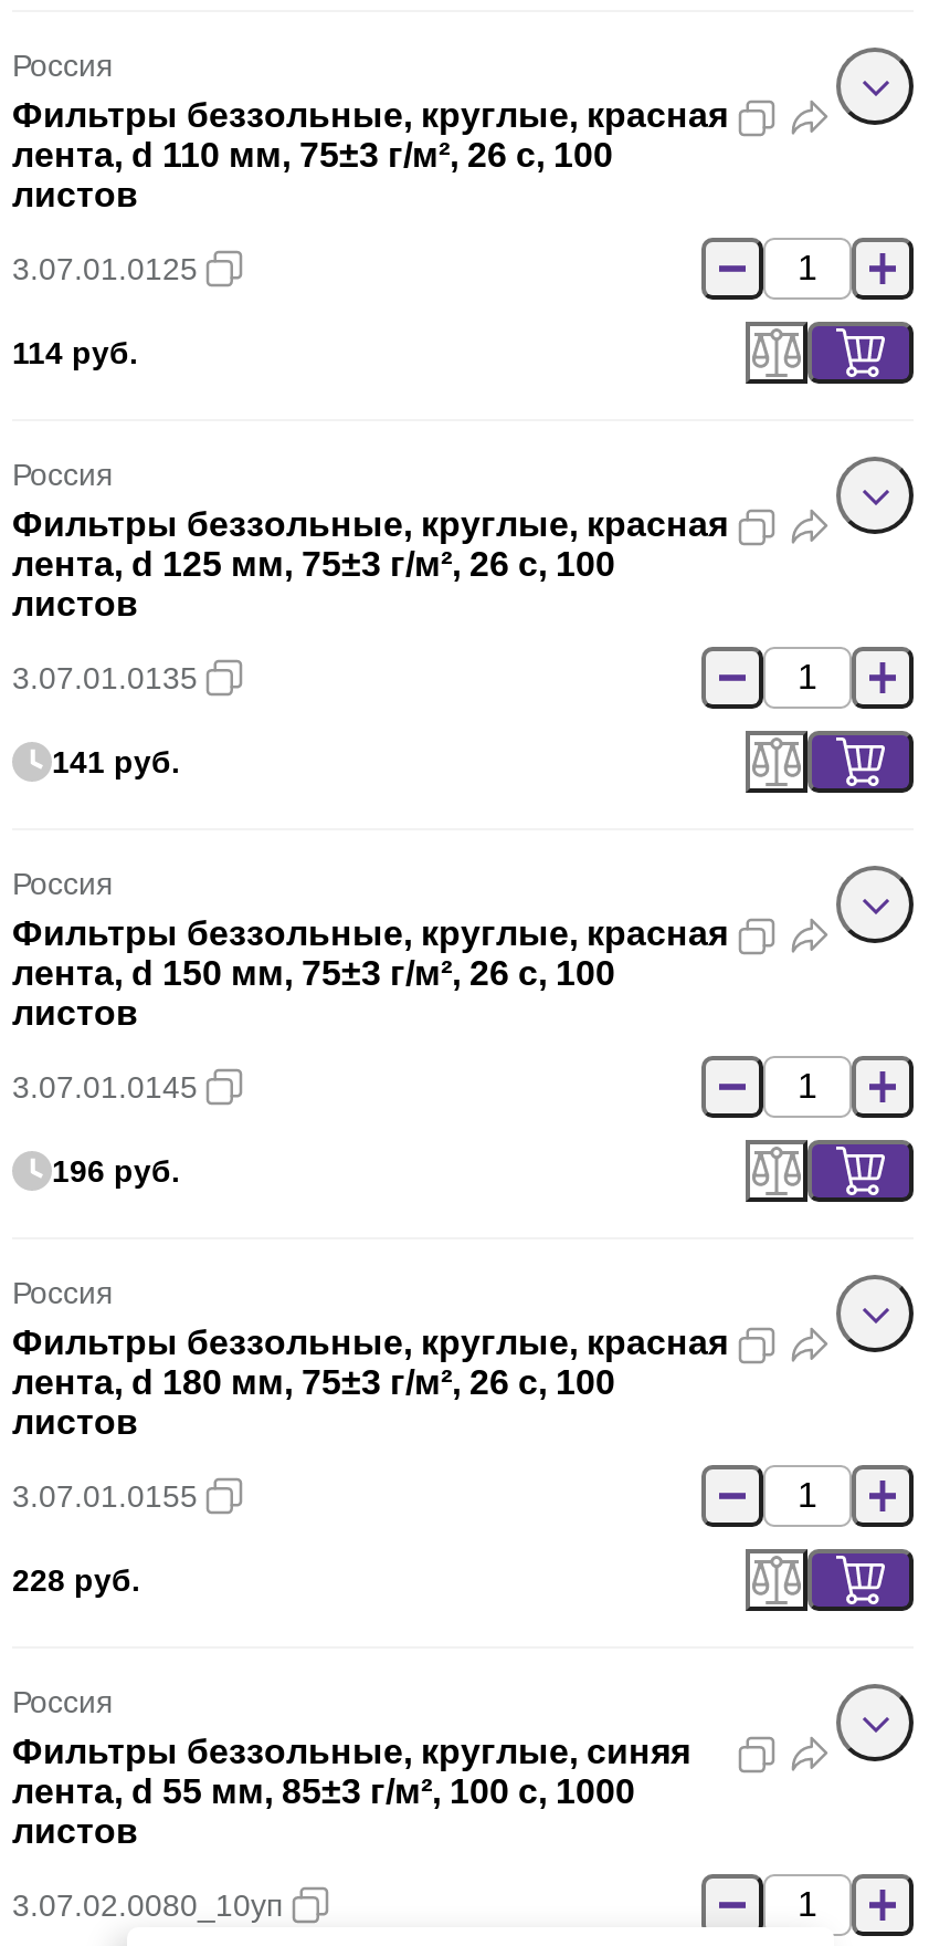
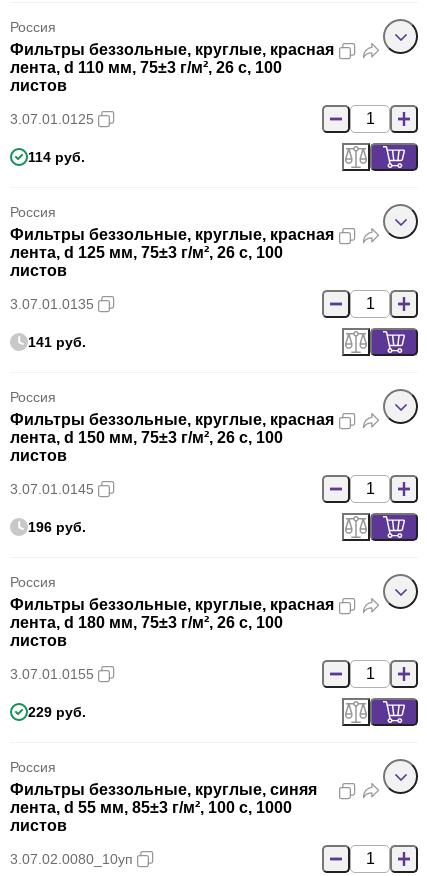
[12,1562,140,1598] 228 руб. -> [28,704,86,720] 229 руб.

